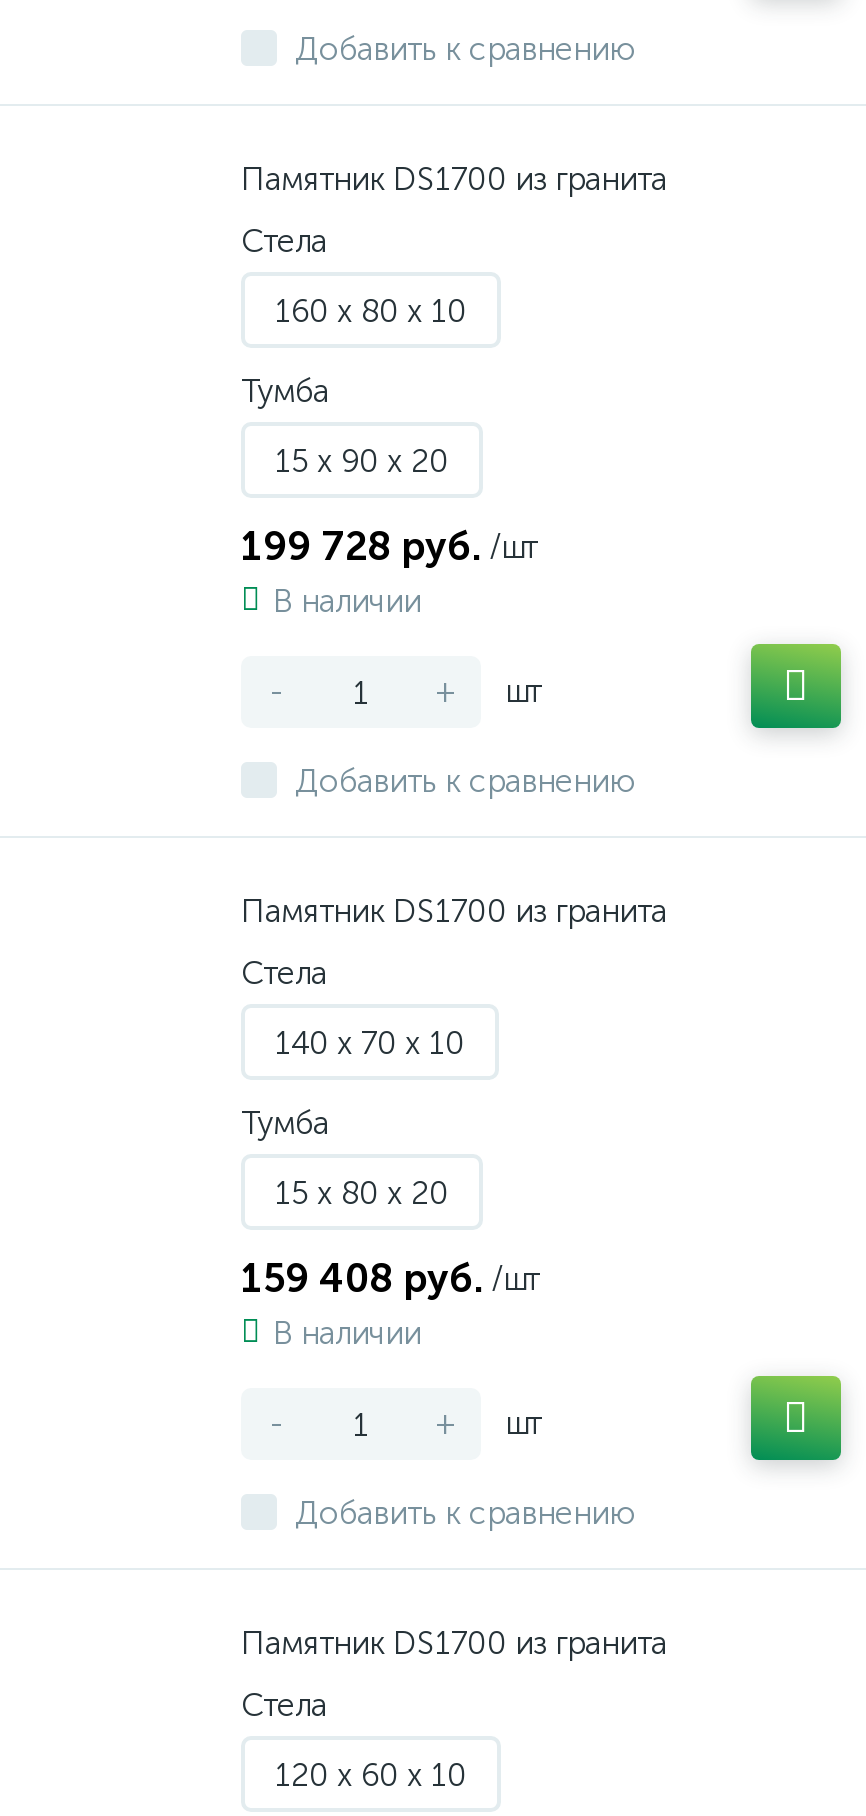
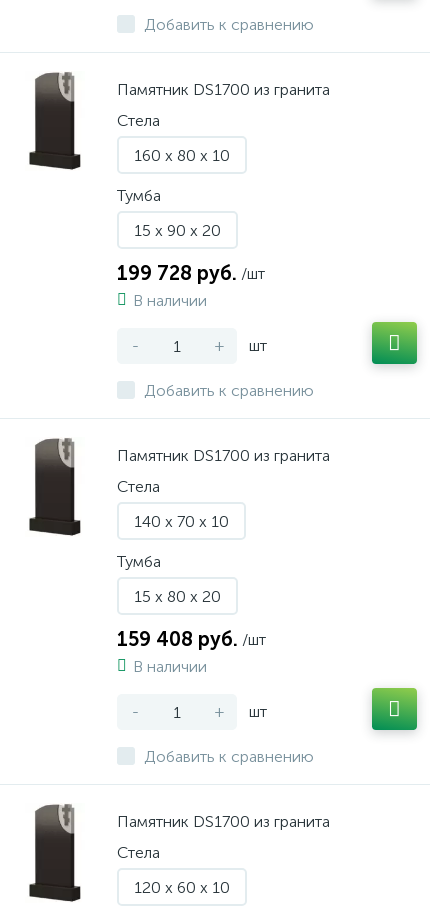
none -> [28,71,82,171] [image]
none -> [28,437,82,537] [image]
none -> [28,803,82,903] [image]

